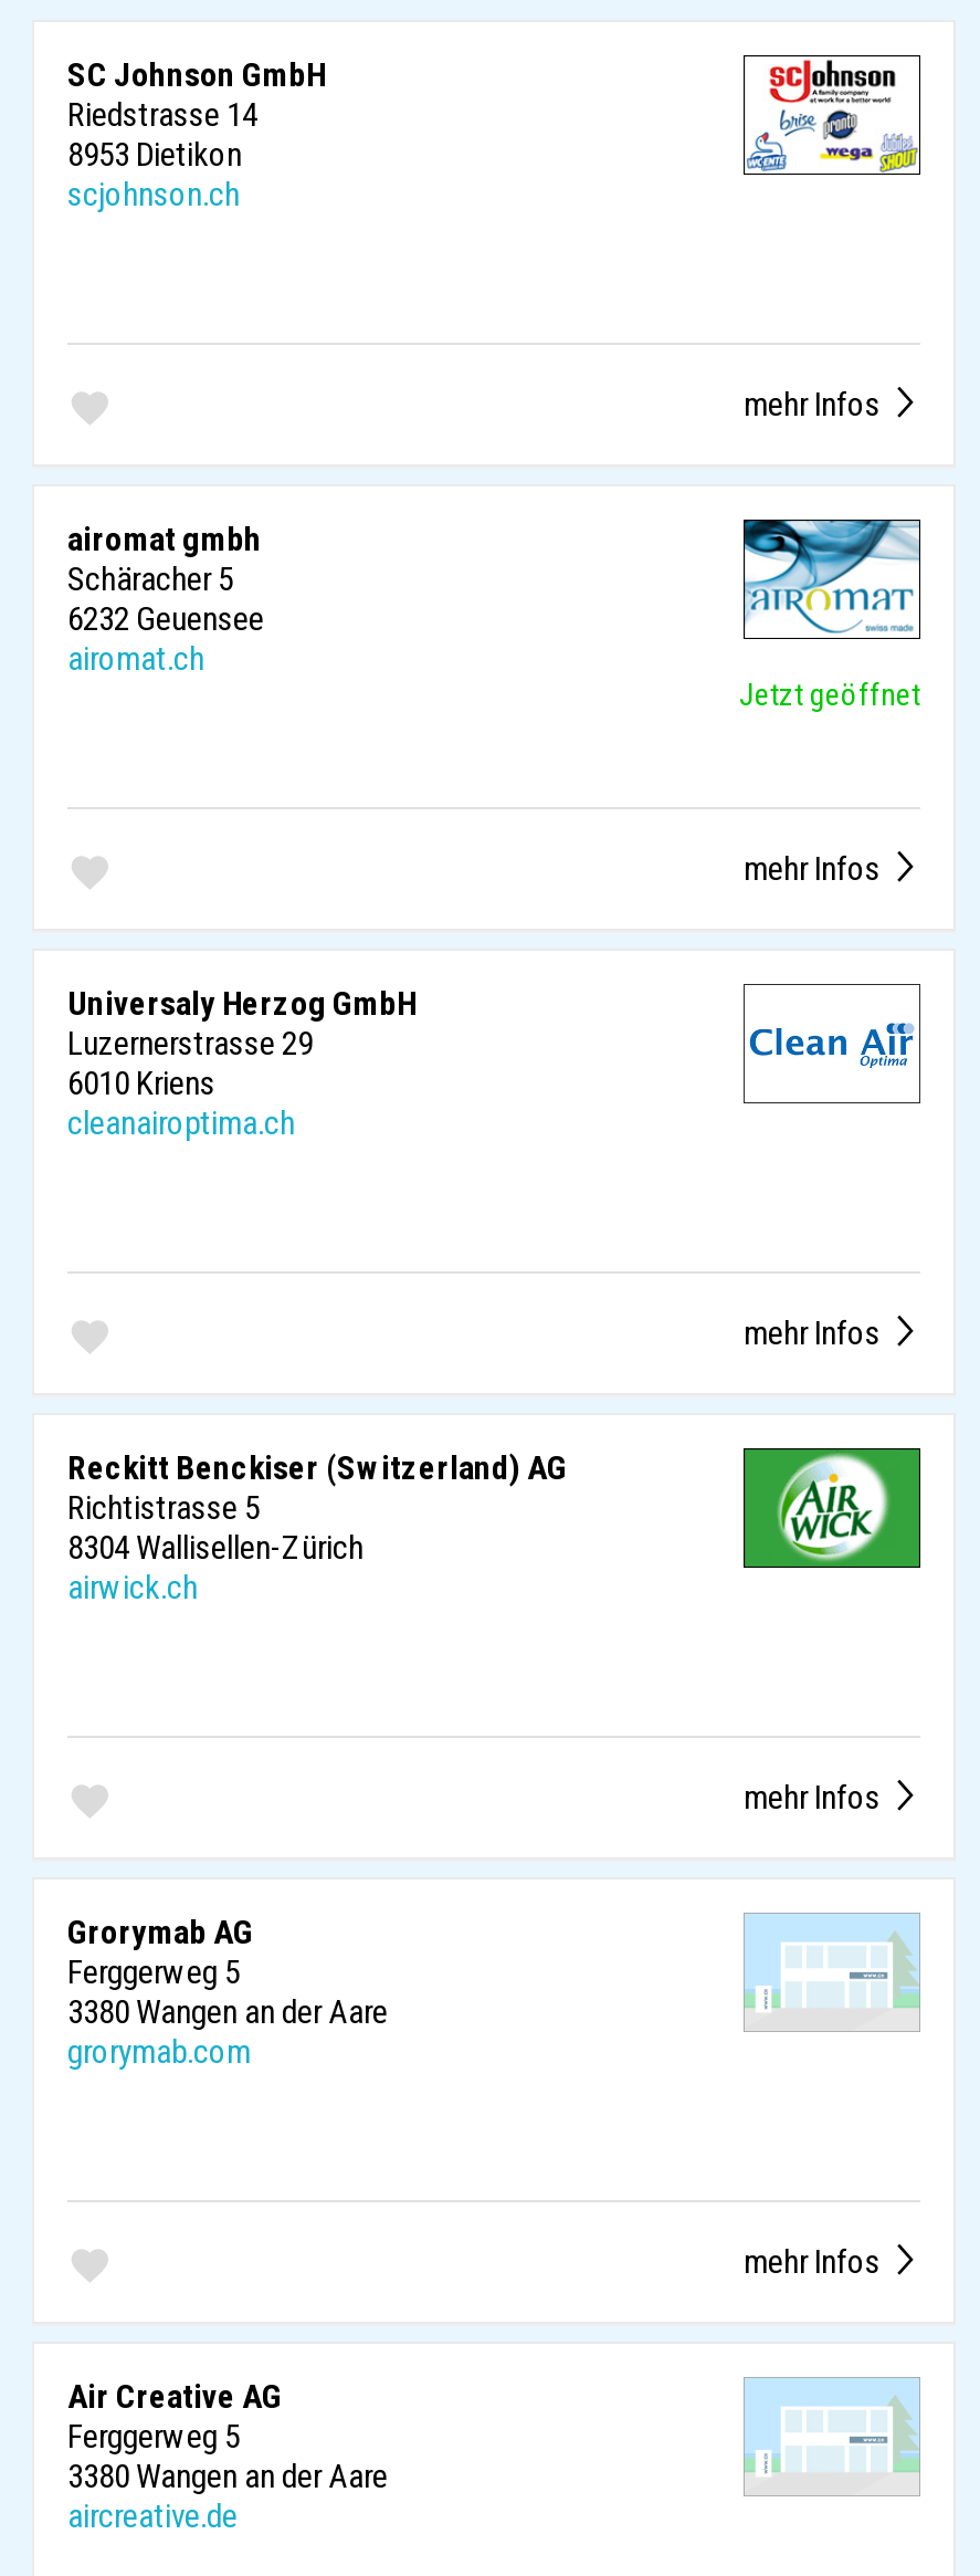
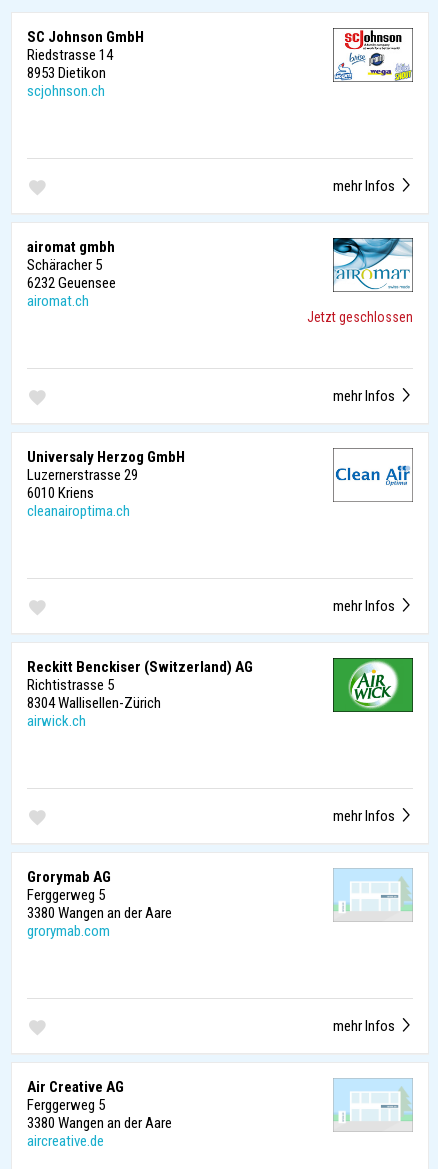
[739,677,920,712] Jetzt geöffnet -> [307,309,413,325] Jetzt geschlossen

